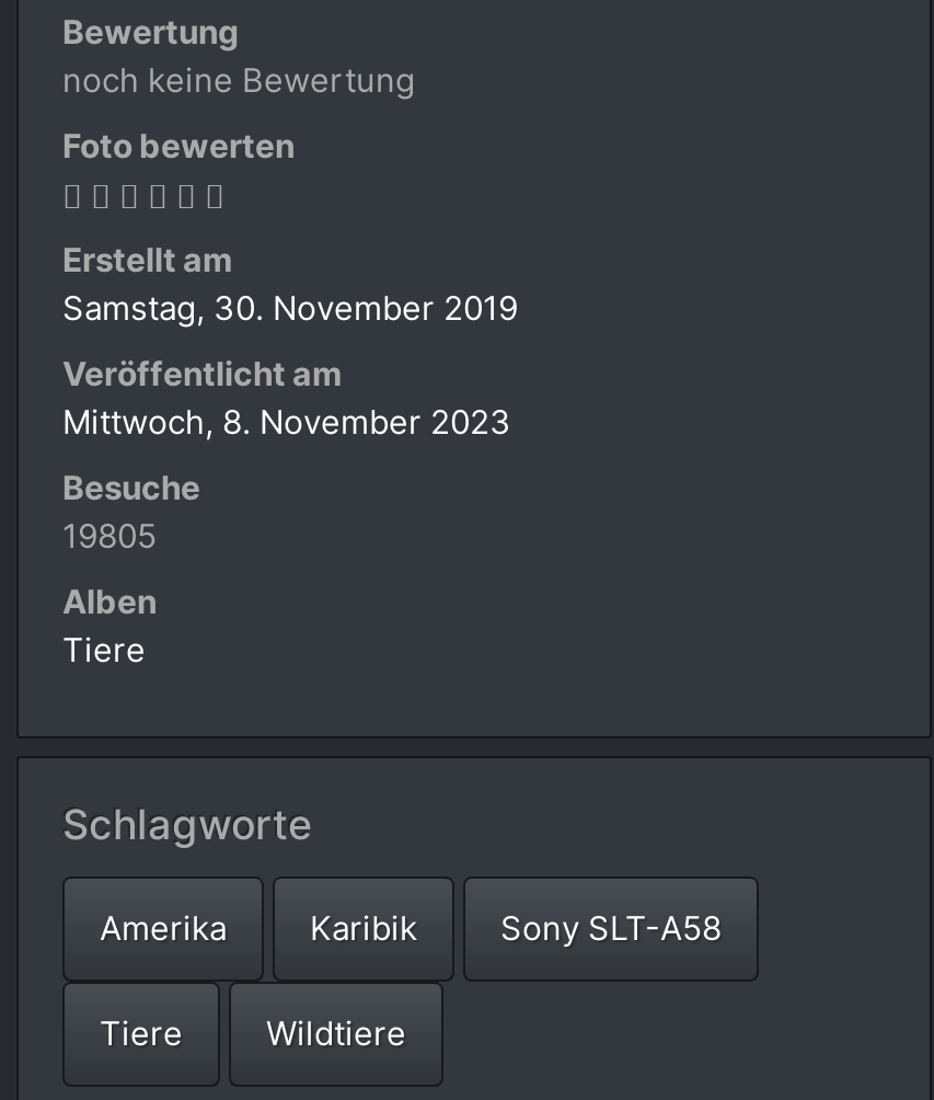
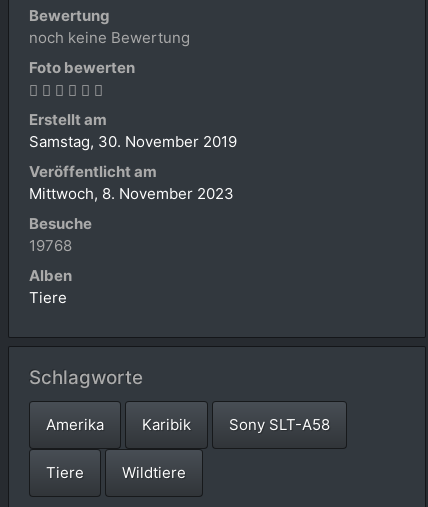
[62,515,157,556] 19805 -> [29,236,72,255] 19768

